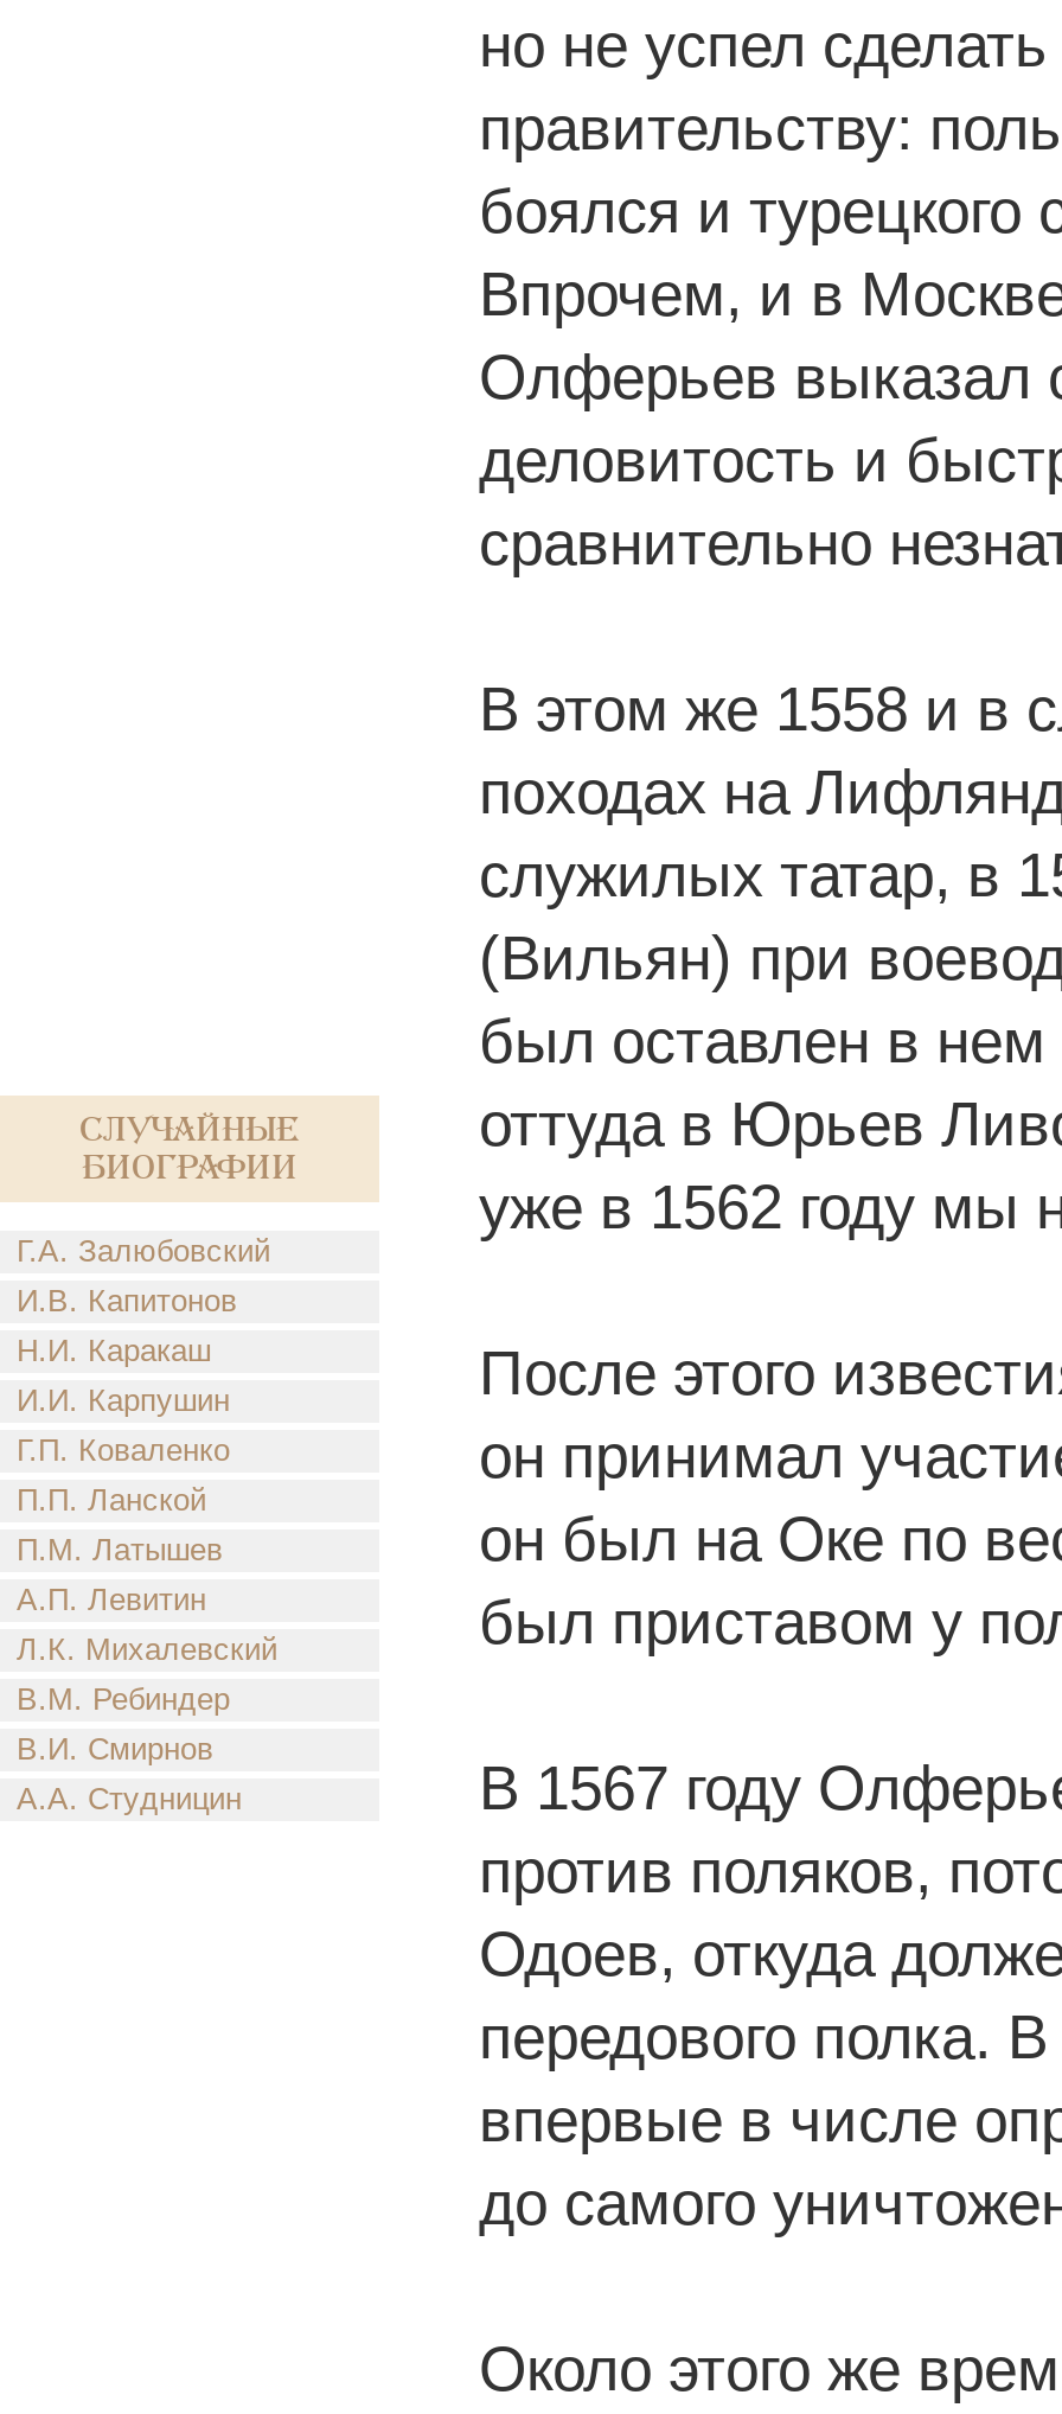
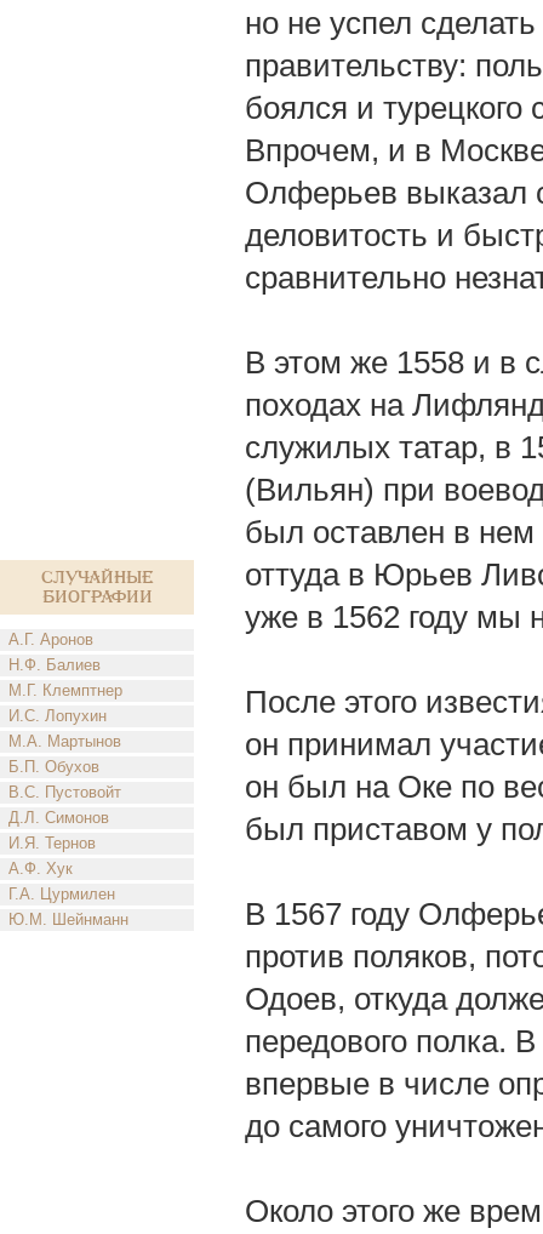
[17,1233,277,1816] Г.А. Залюбовский | И.В. Капитонов | Н.И. Каракаш | И.И. Карпушин | Г.П. Коваленко | П.П. Ланской | П.М. Латышев | А.П. Левитин | Л.К. Михалевский | В.М. Ребиндер | В.И. Смирнов | А.А. Студницин -> [8,630,128,929] А.Г. Аронов | Н.Ф. Балиев | М.Г. Клемптнер | И.С. Лопухин | М.А. Мартынов | Б.П. Обухов | В.С. Пустовойт | Д.Л. Симонов | И.Я. Тернов | А.Ф. Хук | Г.А. Цурмилен | Ю.М. Шейнманн

